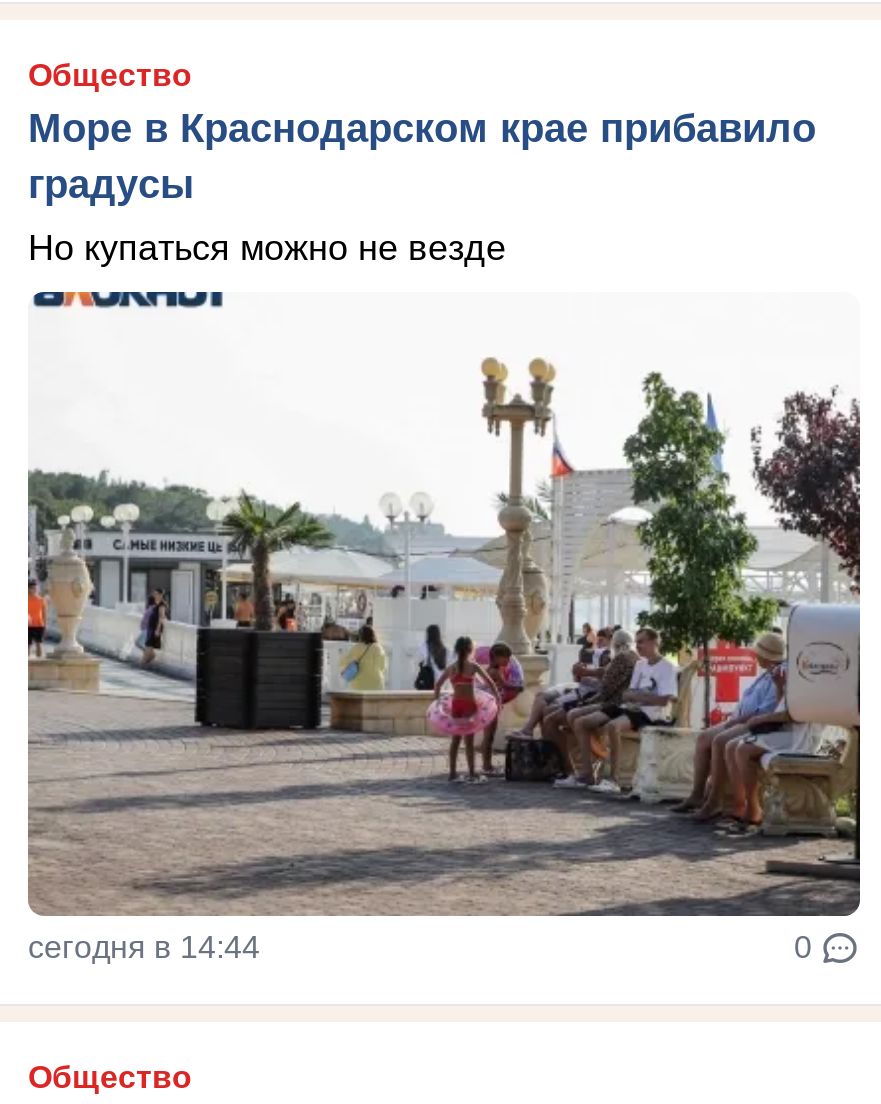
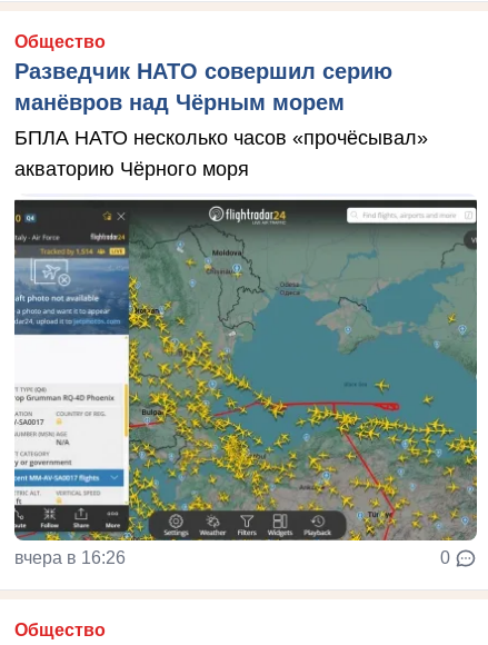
[28,106,816,206] Море в Краснодарском крае прибавило | градусы -> [14,59,392,115] Разведчик НАТО совершил серию | манёвров над Чёрным морем
[28,228,506,268] Но купаться можно не везде -> [14,127,428,180] БПЛА НАТО несколько часов «прочёсывал» | акваторию Чёрного моря
[26,356,862,964] [image] | сегодня в 14:44 -> [13,199,478,567] [image] | вчера в 16:26

